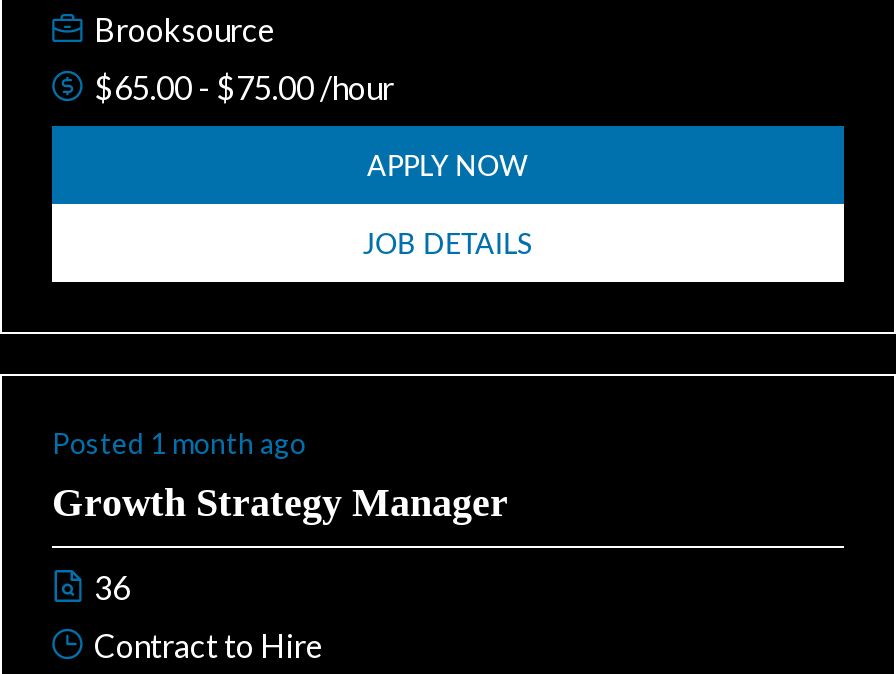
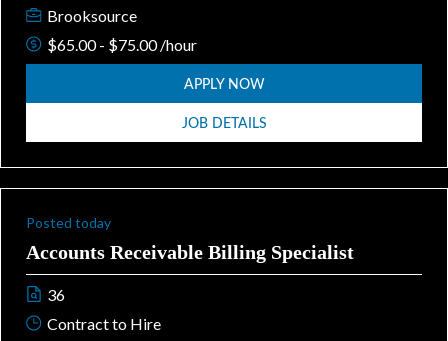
[52,426,306,460] Posted 1 month ago -> [26,214,111,231] Posted today
[52,480,508,524] Growth Strategy Manager -> [26,241,354,263] Accounts Receivable Billing Specialist

